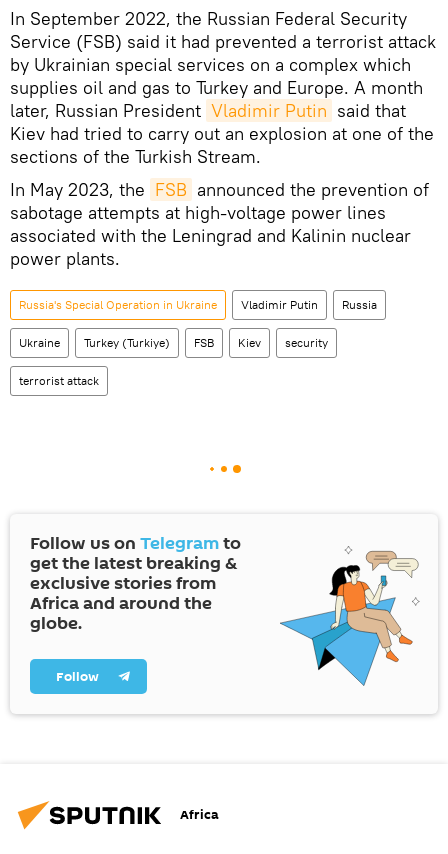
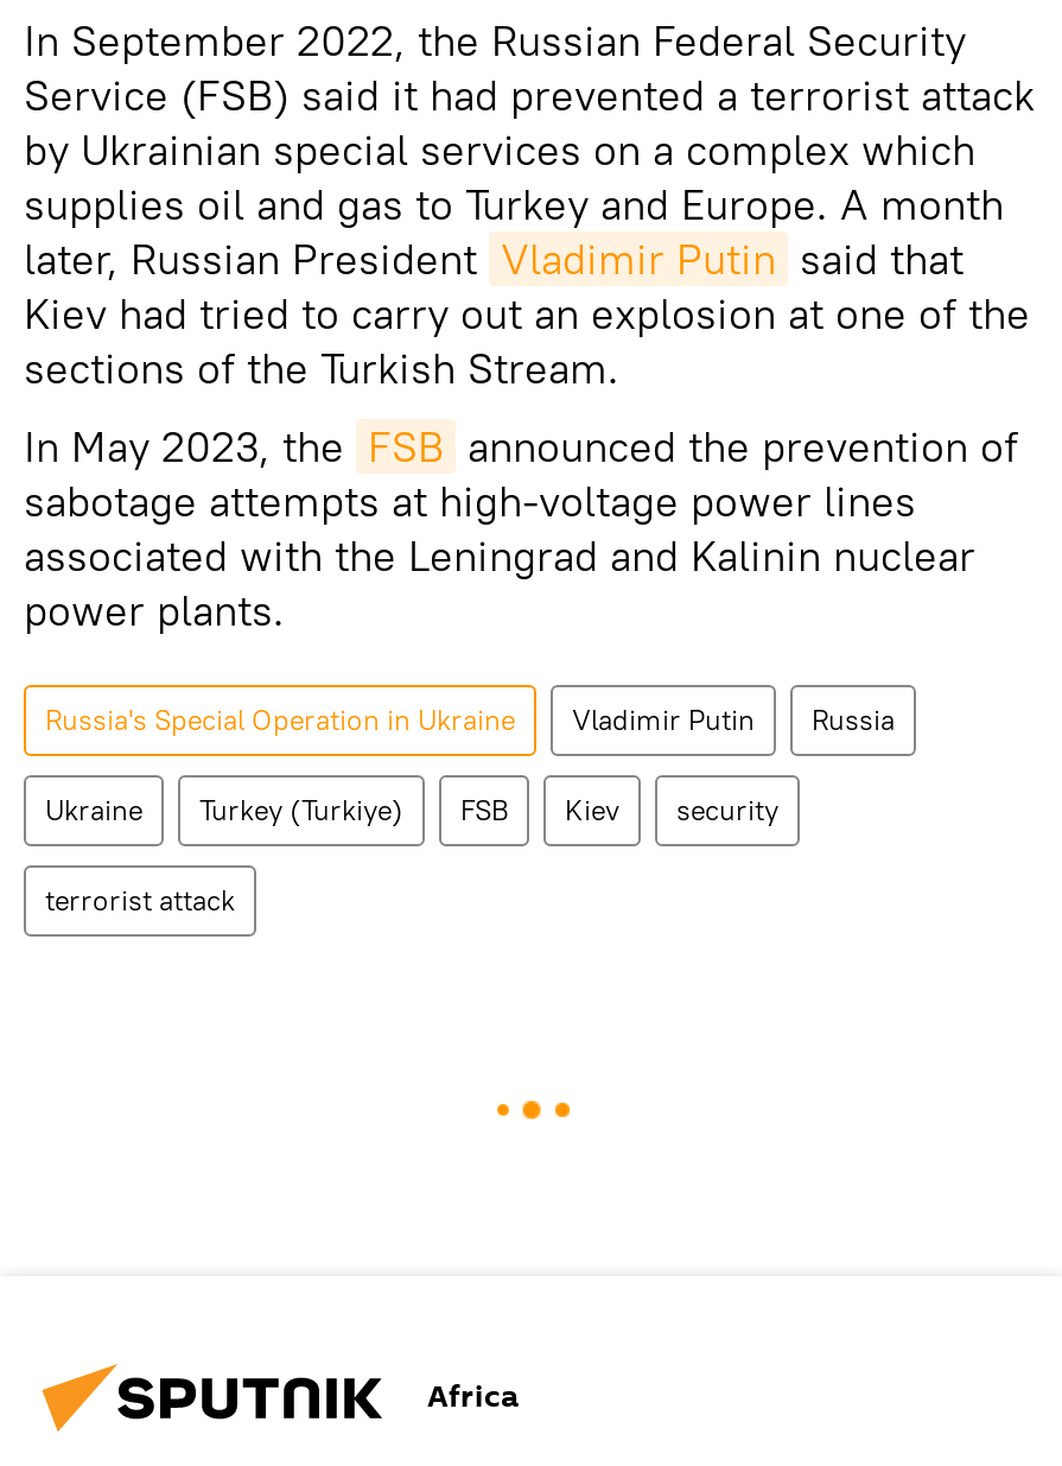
[30,531,420,687] [image] | Follow us on Telegram to | get the latest breaking & | exclusive stories from | Africa and around the | globe. | Follow -> none

